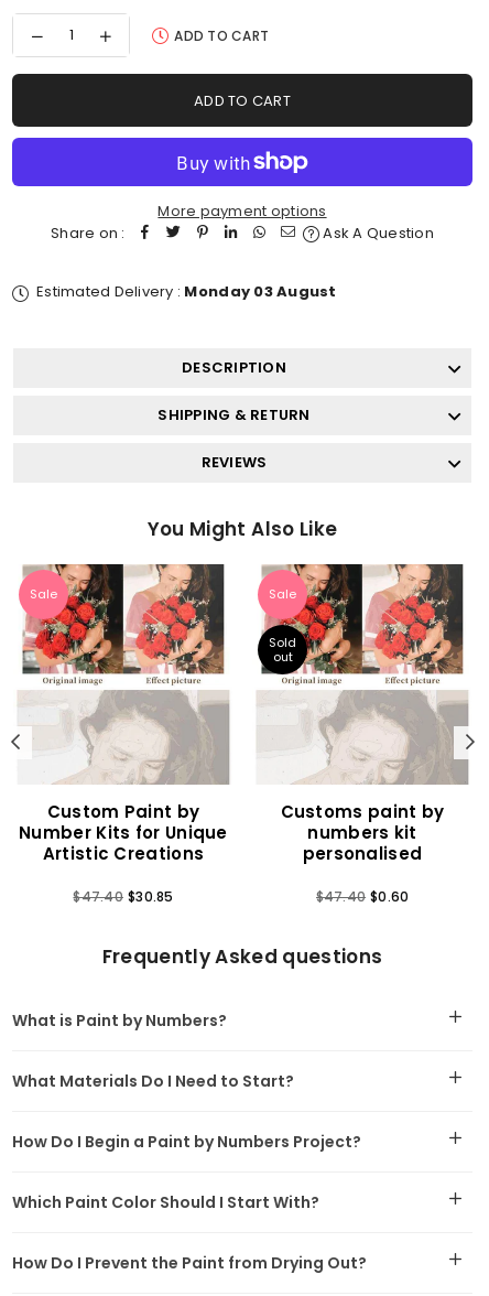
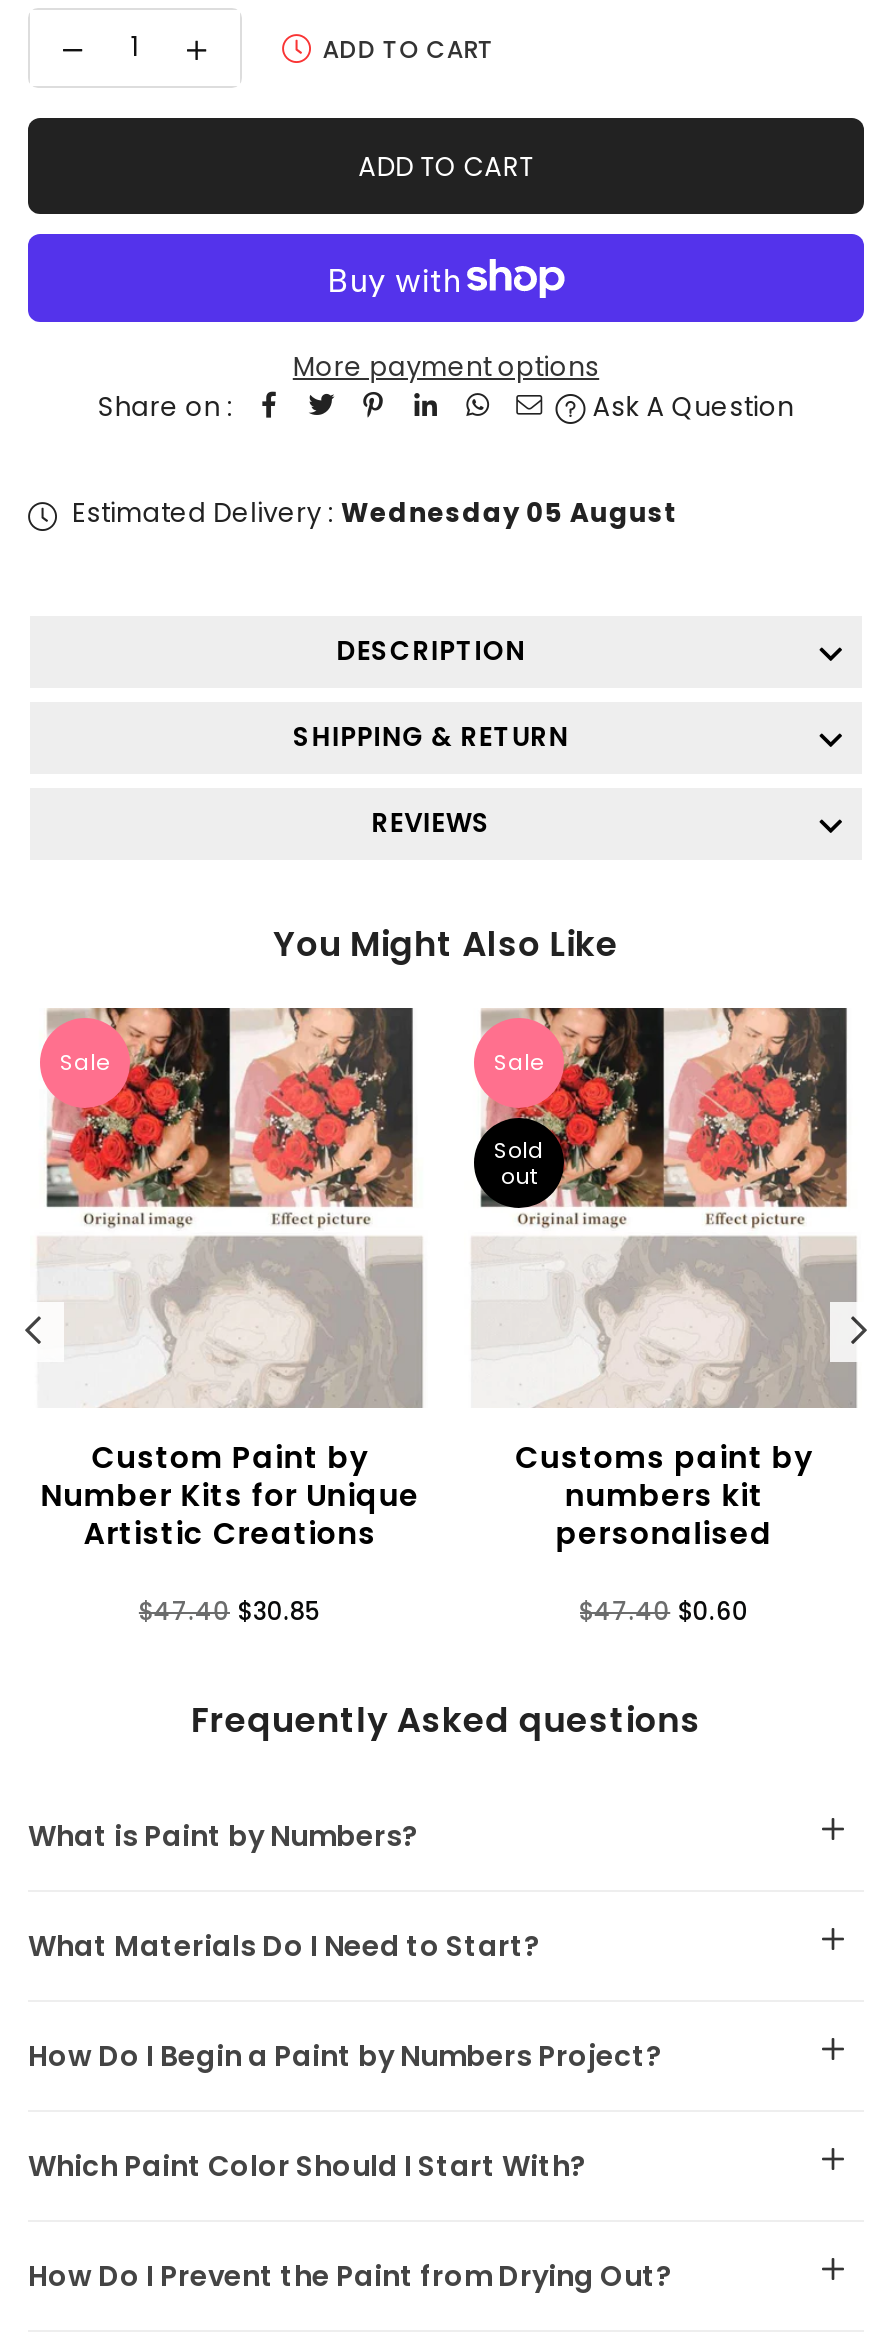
[36,281,337,302] Estimated Delivery : Monday 03 August -> [72,494,679,532] Estimated Delivery : Wednesday 05 August

